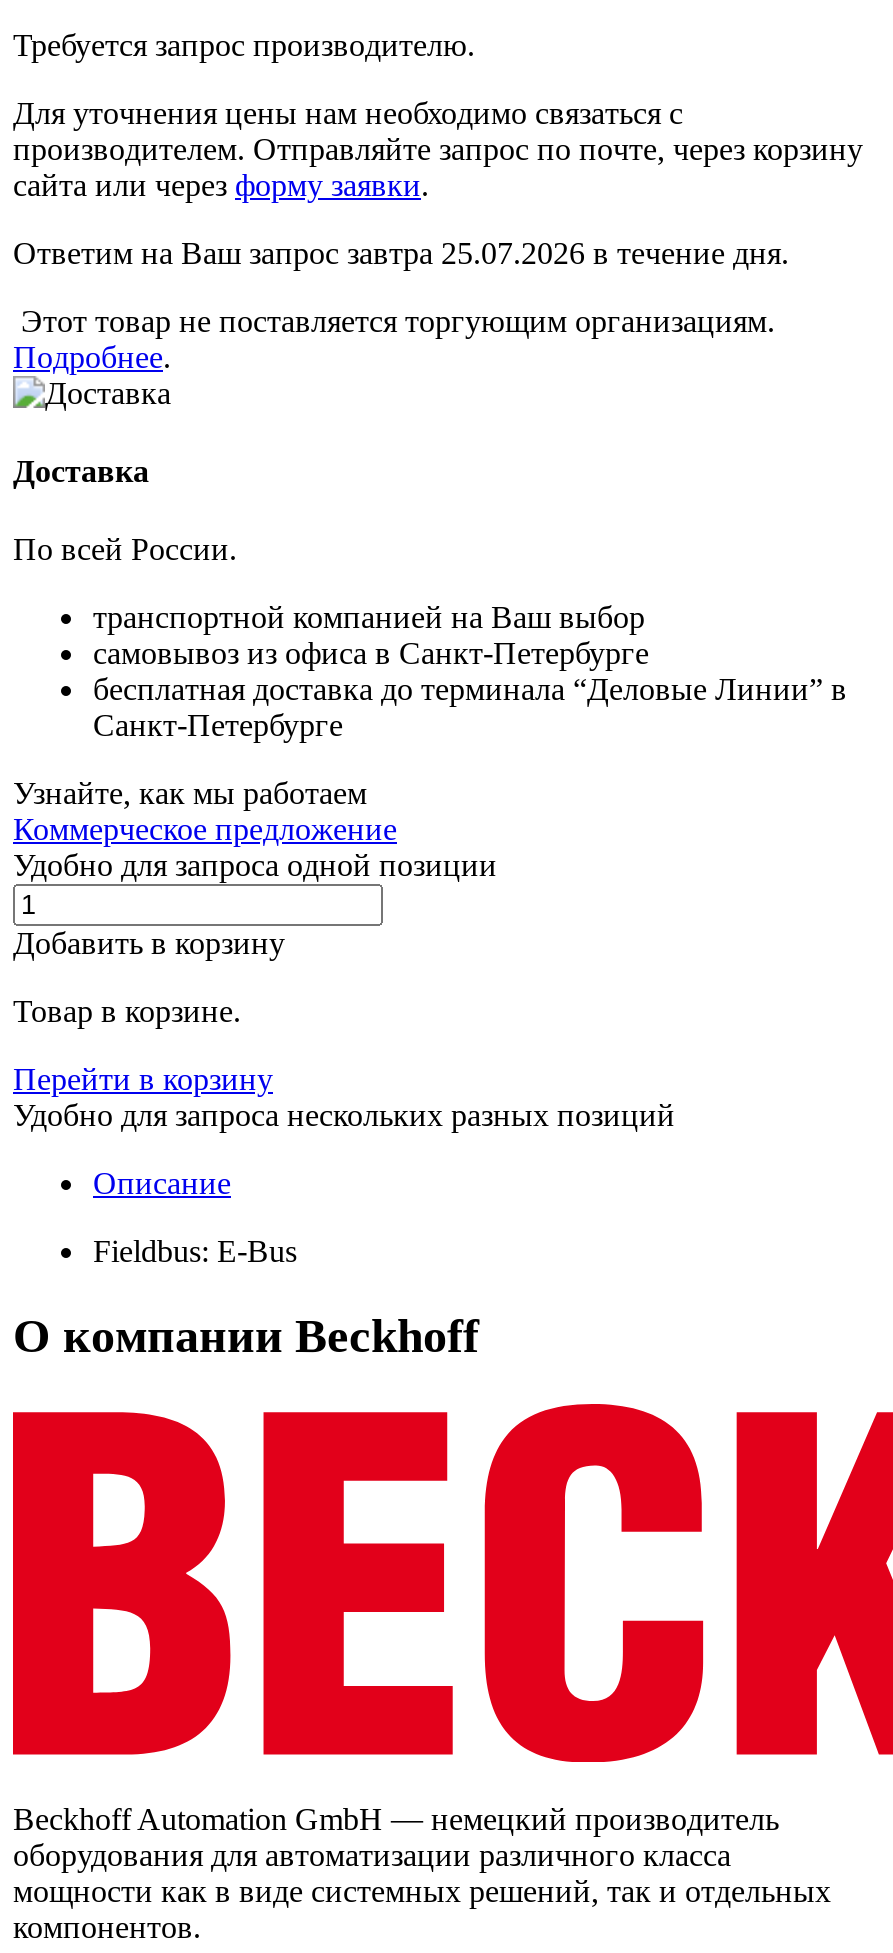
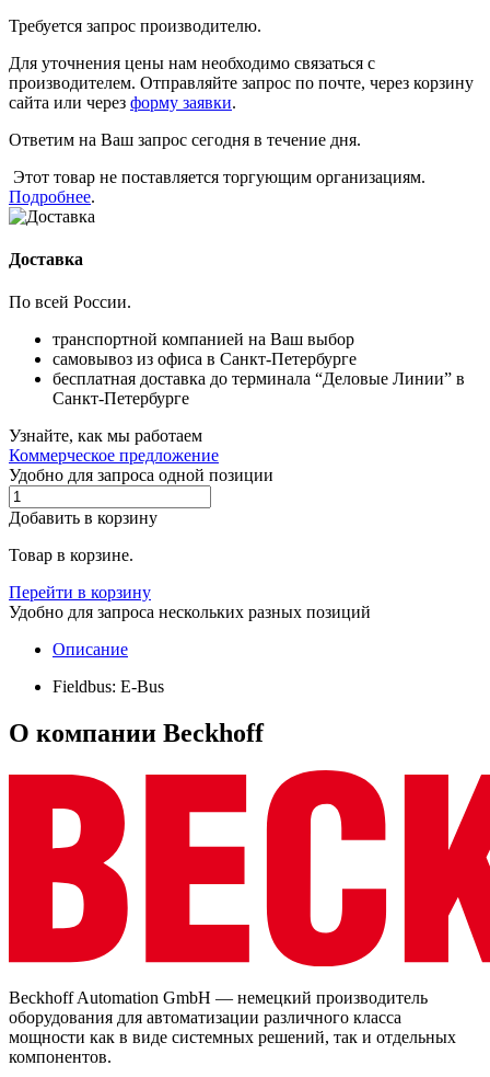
[13,236,789,270] Ответим на Ваш запрос завтра 25.07.2026 в течение дня. -> [9,130,361,149] Ответим на Ваш запрос сегодня в течение дня.

